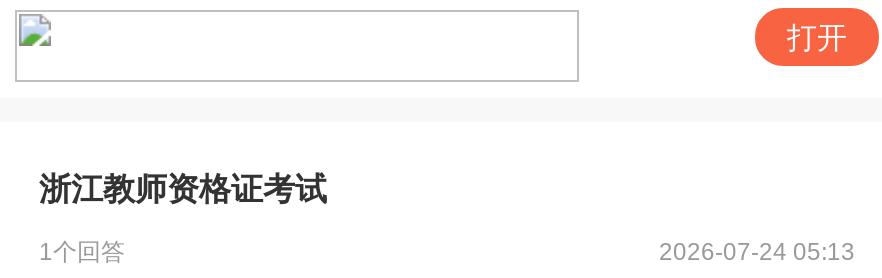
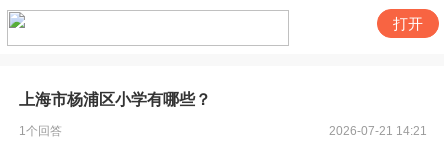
[39,172,327,206] 浙江教师资格证考试 -> [19,91,211,108] 上海市杨浦区小学有哪些？
[659,238,855,266] 2026-07-24 05:13 -> [329,124,427,138] 2026-07-21 14:21

